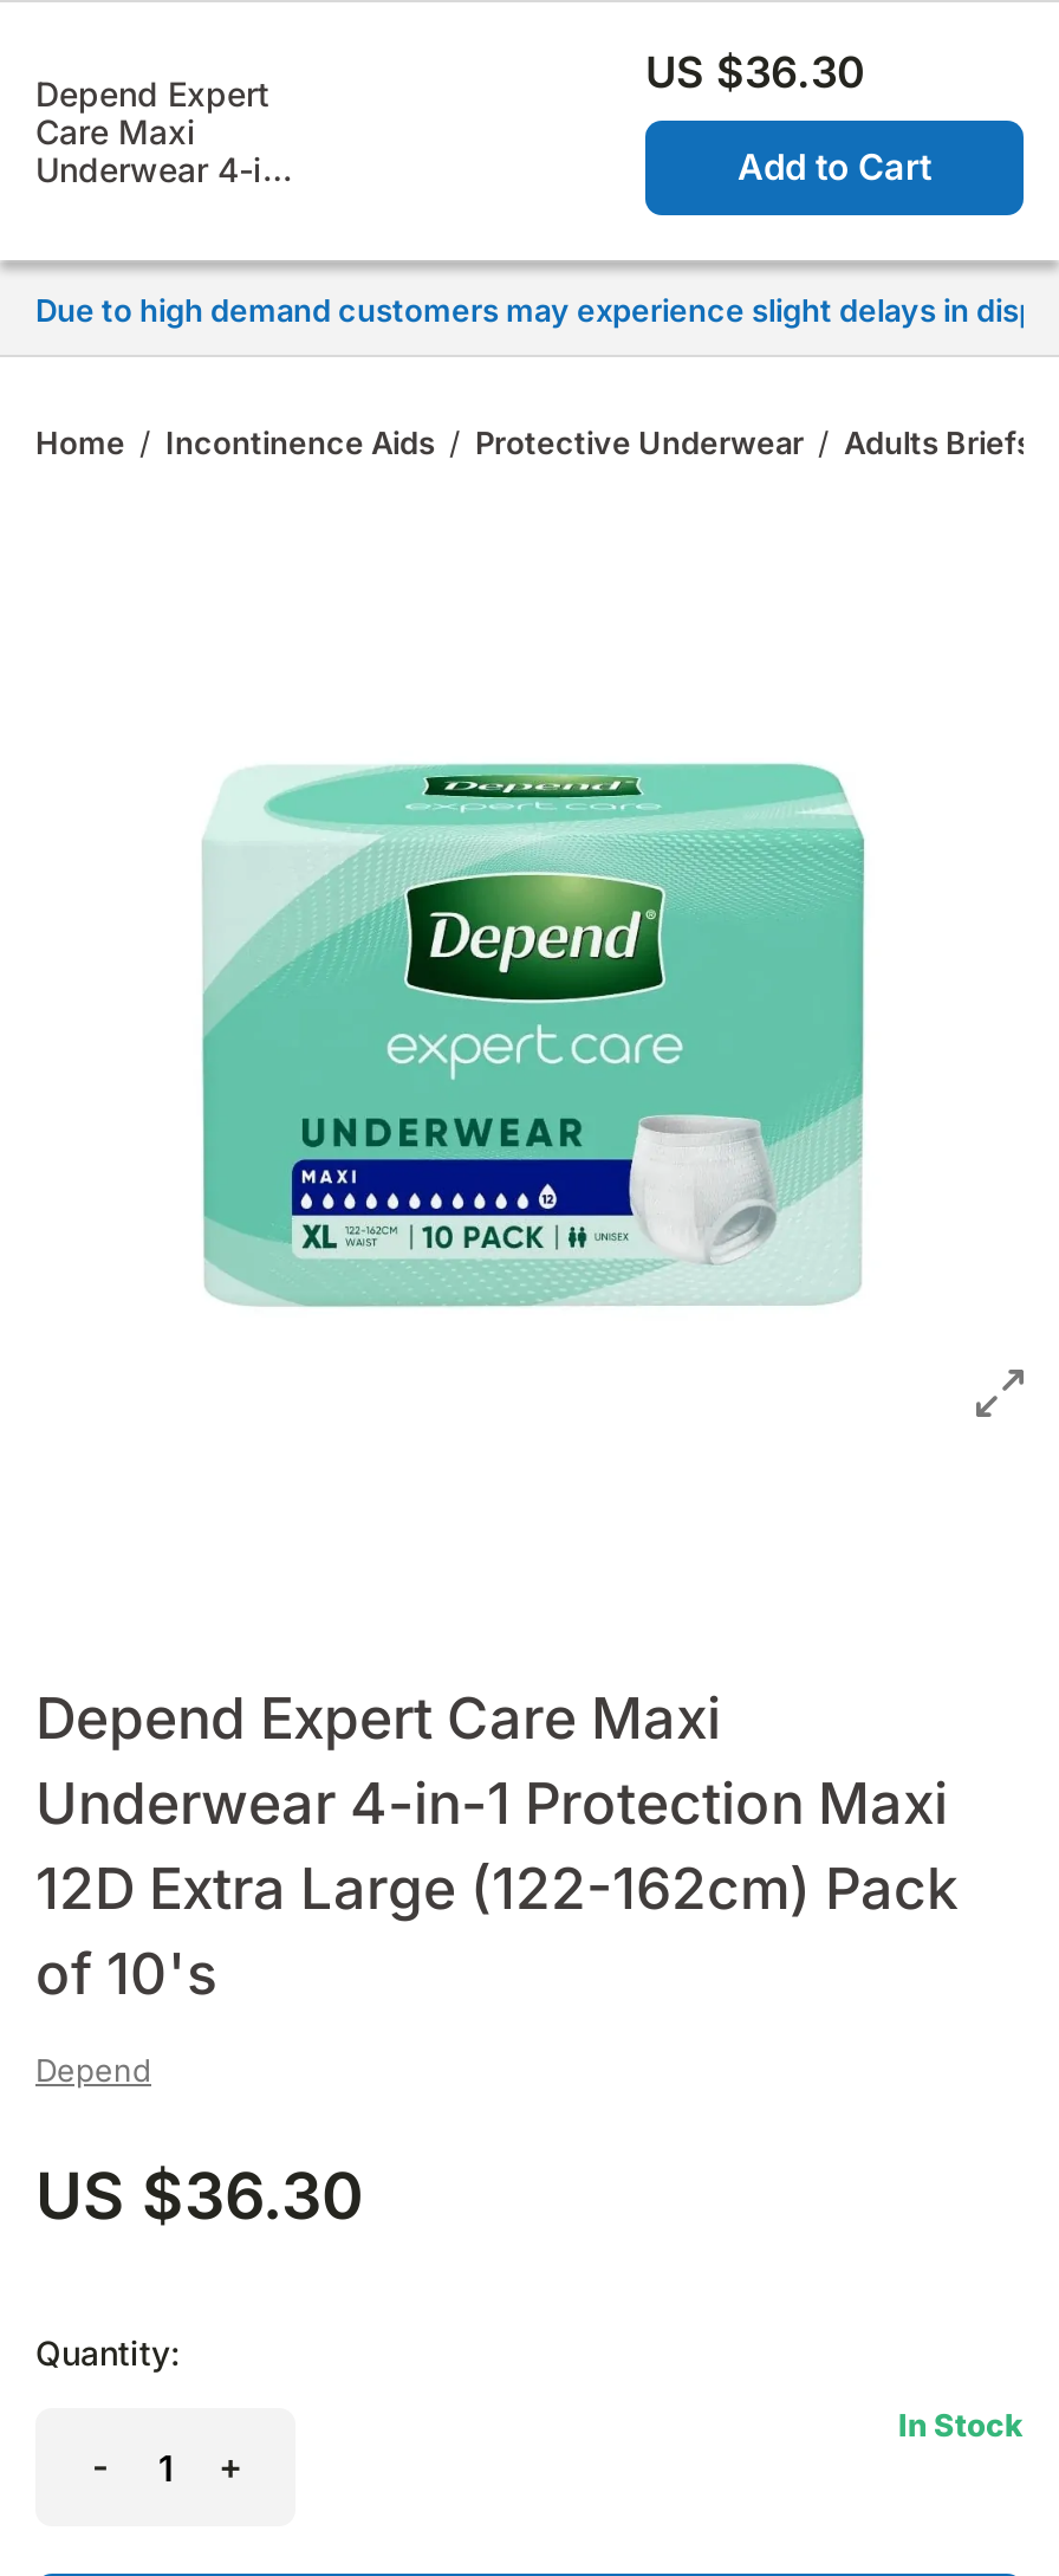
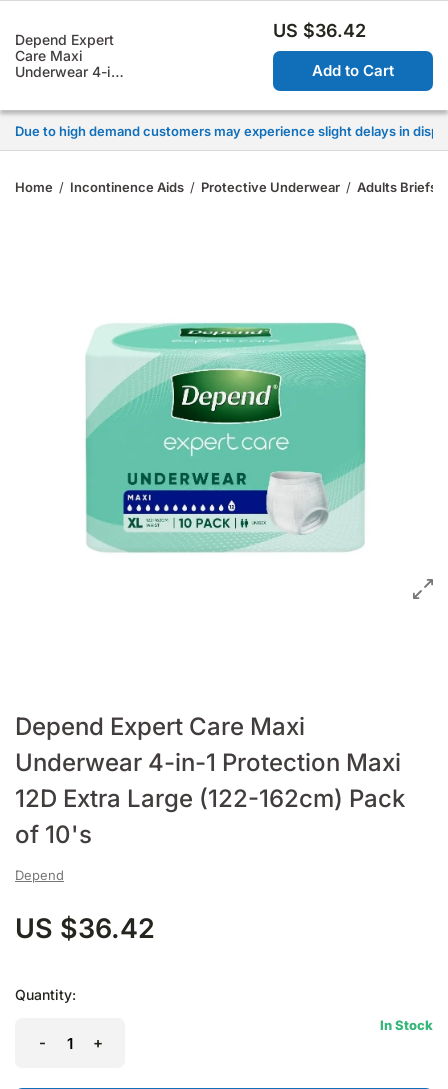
[645,47,865,97] US $36.30 -> [273,20,366,41] US $36.42
[35,2157,364,2235] US $36.30 -> [15,912,155,945] US $36.42

